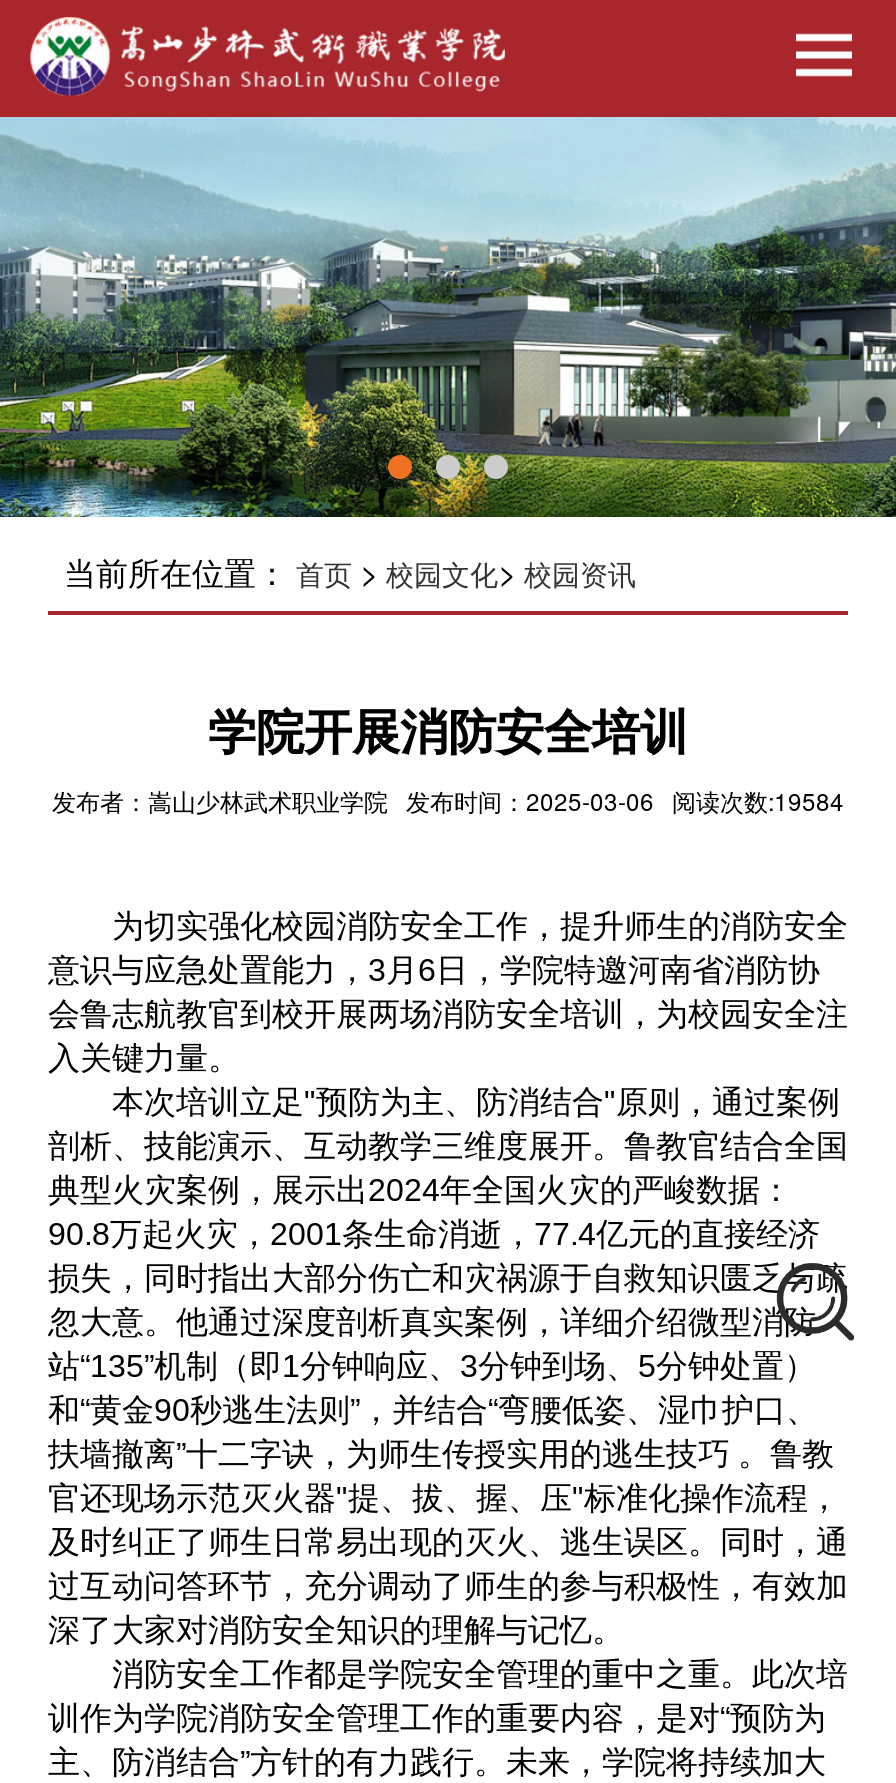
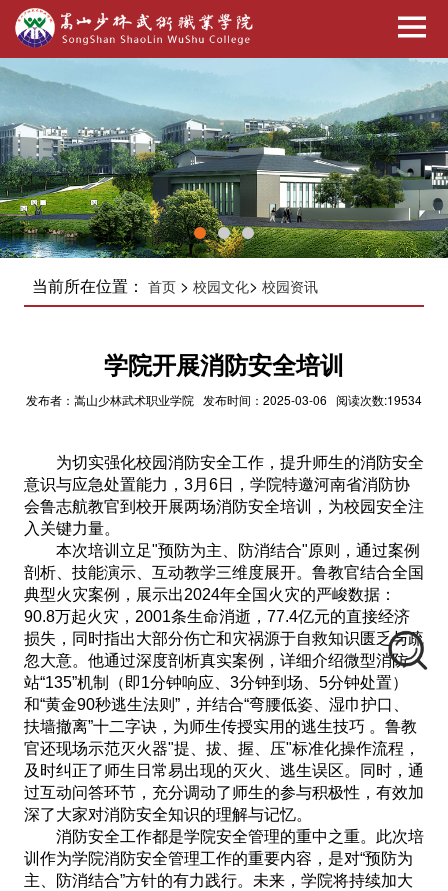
[52,782,844,816] 发布者：嵩山少林武术职业学院 发布时间：2025-03-06 阅读次数:19584 -> [26,391,422,408] 发布者：嵩山少林武术职业学院 发布时间：2025-03-06 阅读次数:19534

